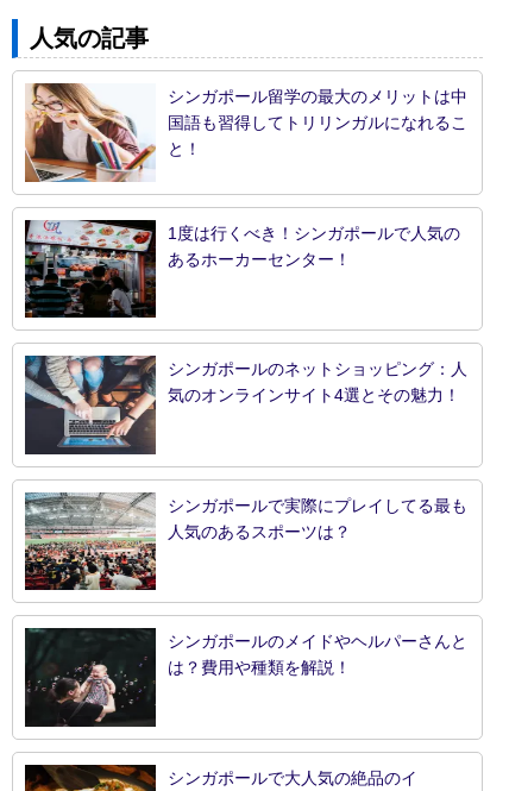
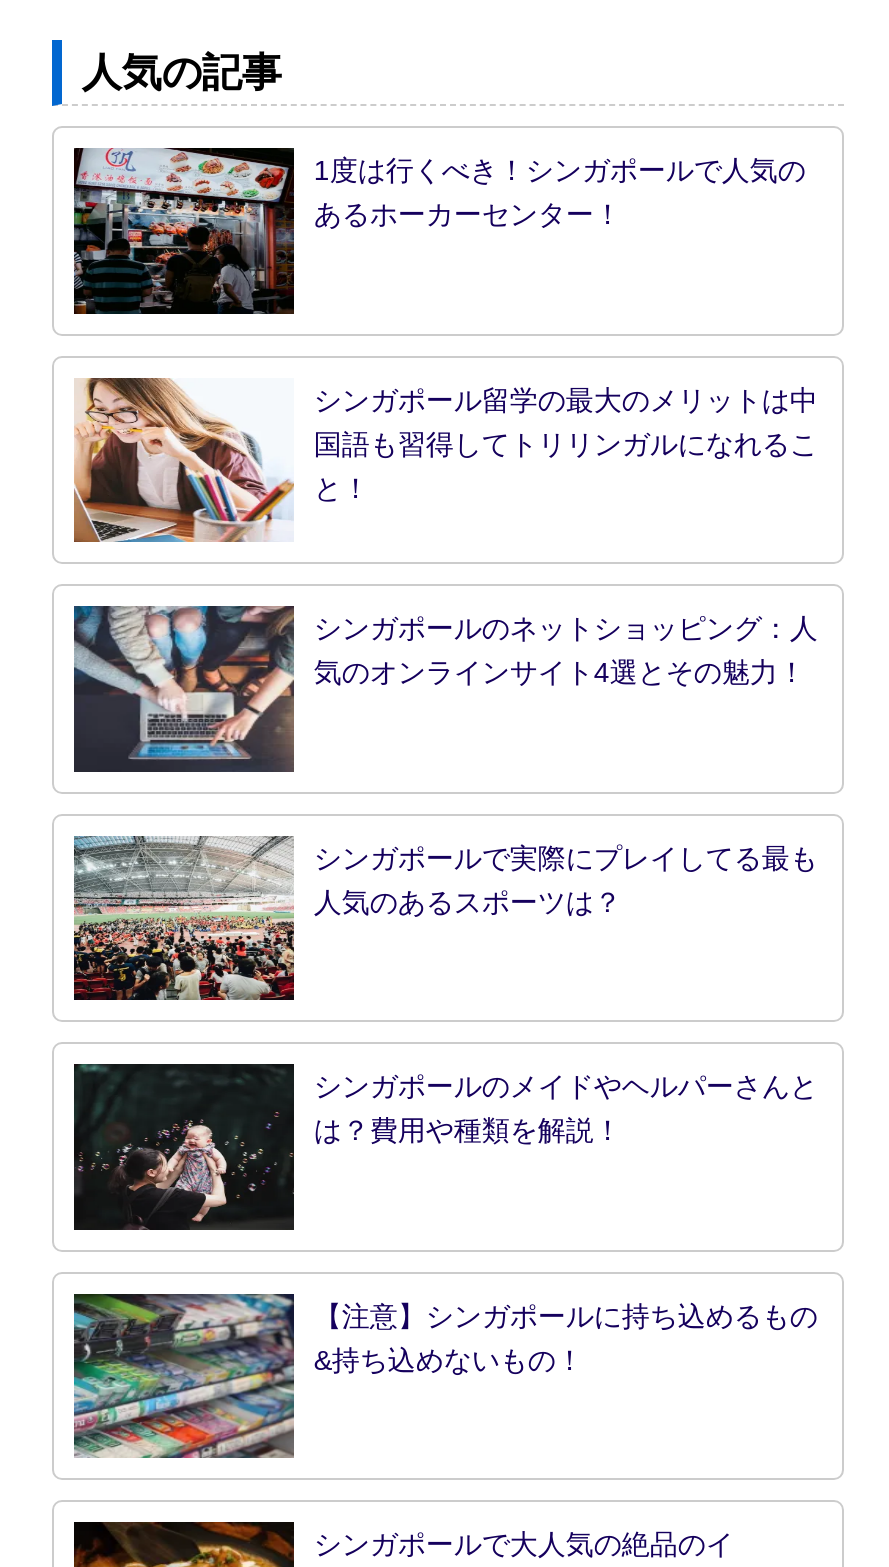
moved [24,219,460,319] -> [72,146,806,316]: [image] | 1度は行くべき！シンガポールで人気の | あるホーカーセンター！
none -> [72,1292,818,1458] [image] | 【注意】シンガポールに持ち込めるもの | &持ち込めないもの！

